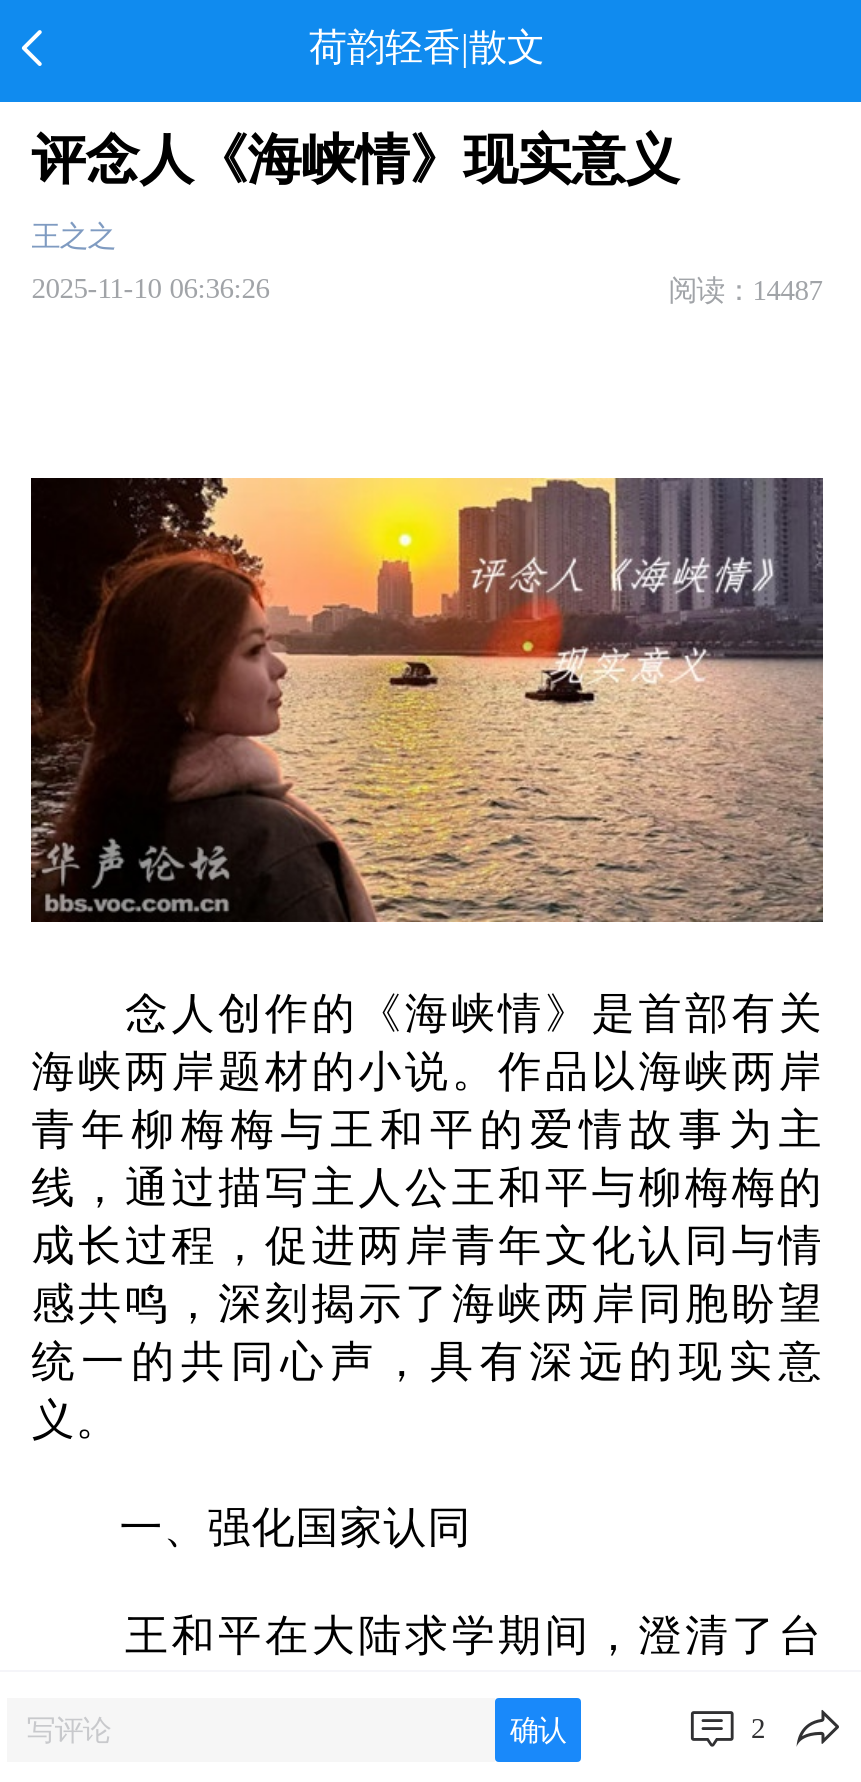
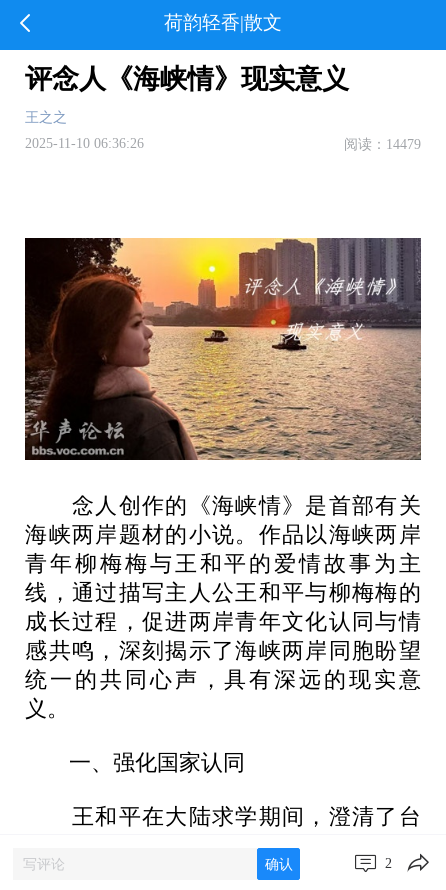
[668,273,822,305] 阅读：14487 -> [344,136,421,152] 阅读：14479

